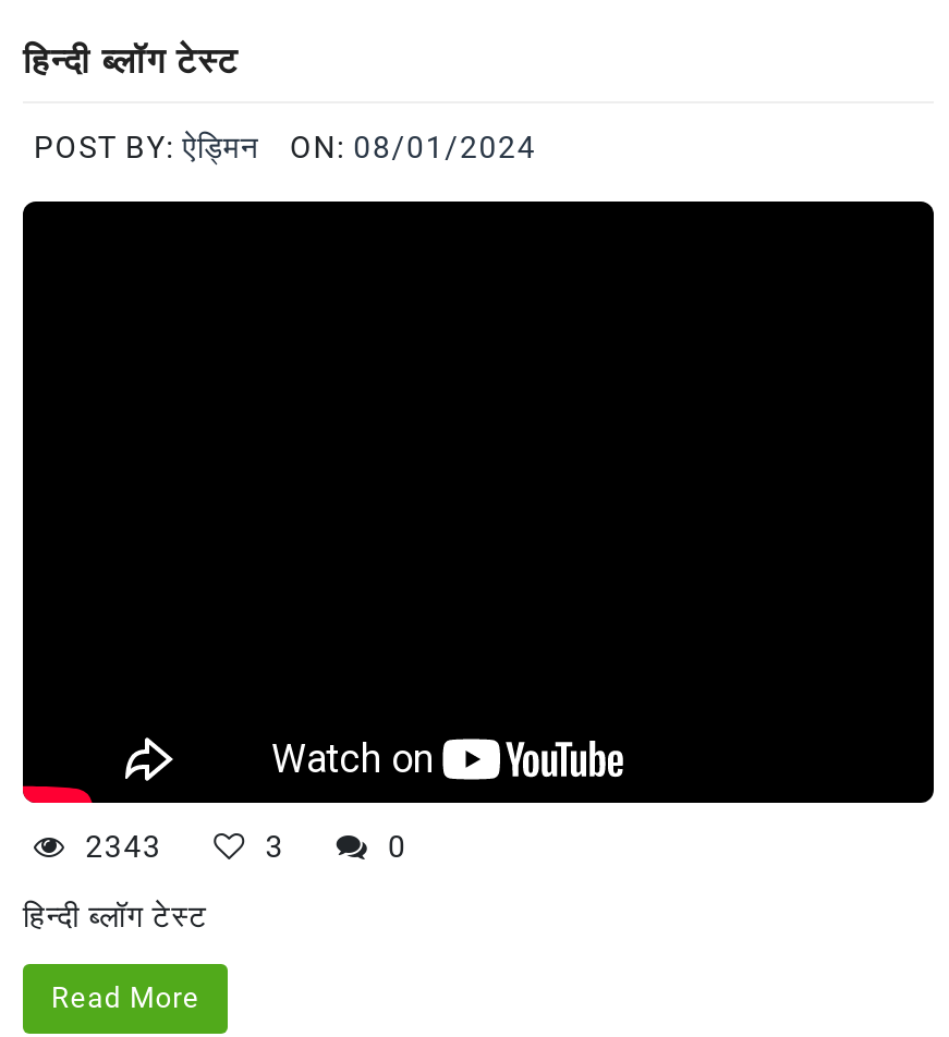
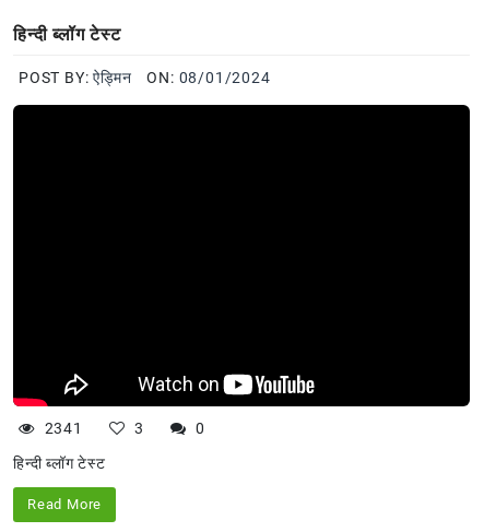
[77,828,162,863] 2343 -> [40,419,83,436] 2341

